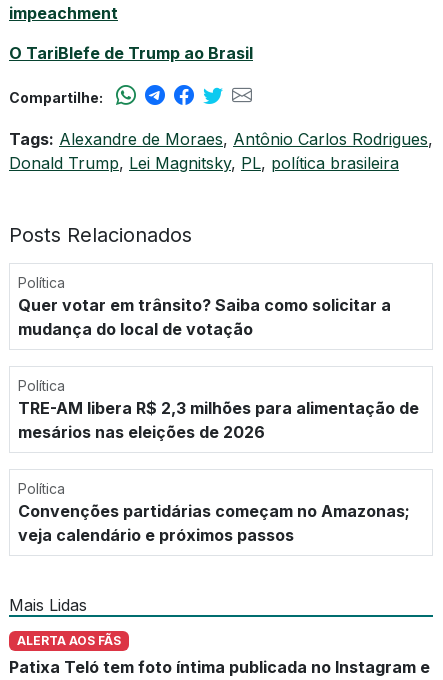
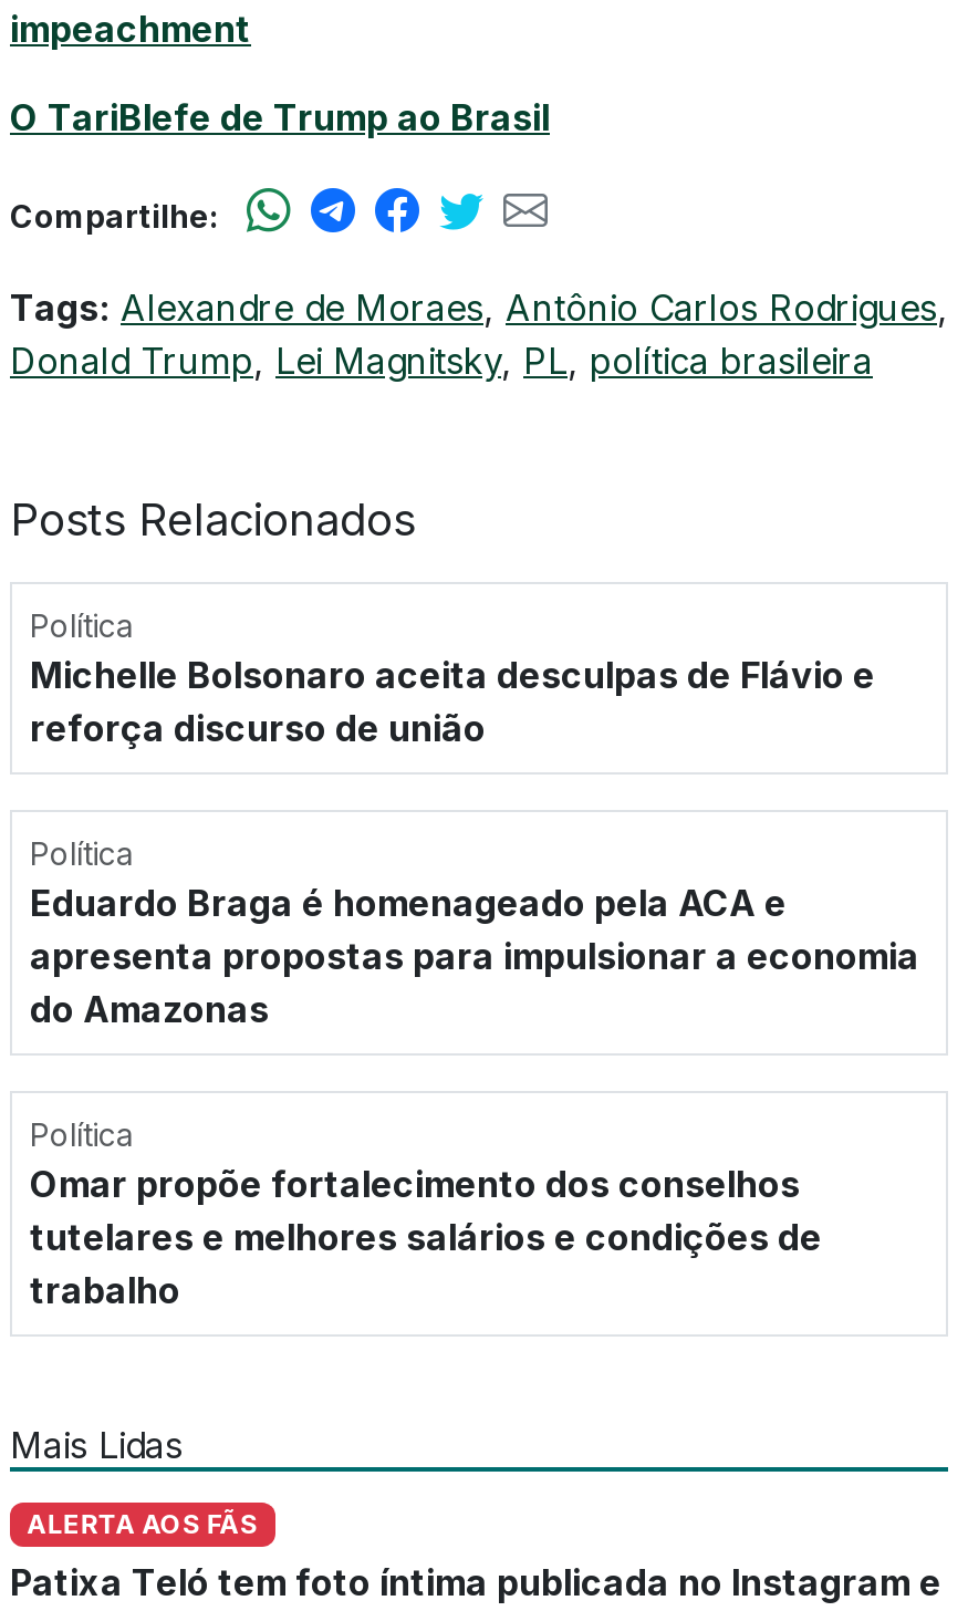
[18,295,391,339] Quer votar em trânsito? Saiba como solicitar a | mudança do local de votação -> [30,652,875,750] Michelle Bolsonaro aceita desculpas de Flávio e | reforça discurso de união
[18,398,419,442] TRE-AM libera R$ 2,3 milhões para alimentação de | mesários nas eleições de 2026 -> [30,880,919,1031] Eduardo Braga é homenageado pela ACA e | apresenta propostas para impulsionar a economia | do Amazonas
[18,501,410,545] Convenções partidárias começam no Amazonas; | veja calendário e próximos passos -> [30,1161,822,1312] Omar propõe fortalecimento dos conselhos | tutelares e melhores salários e condições de | trabalho

